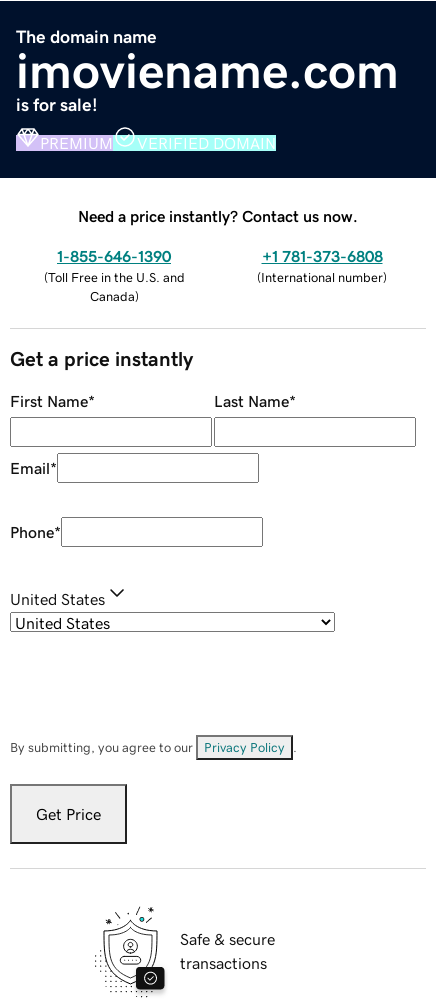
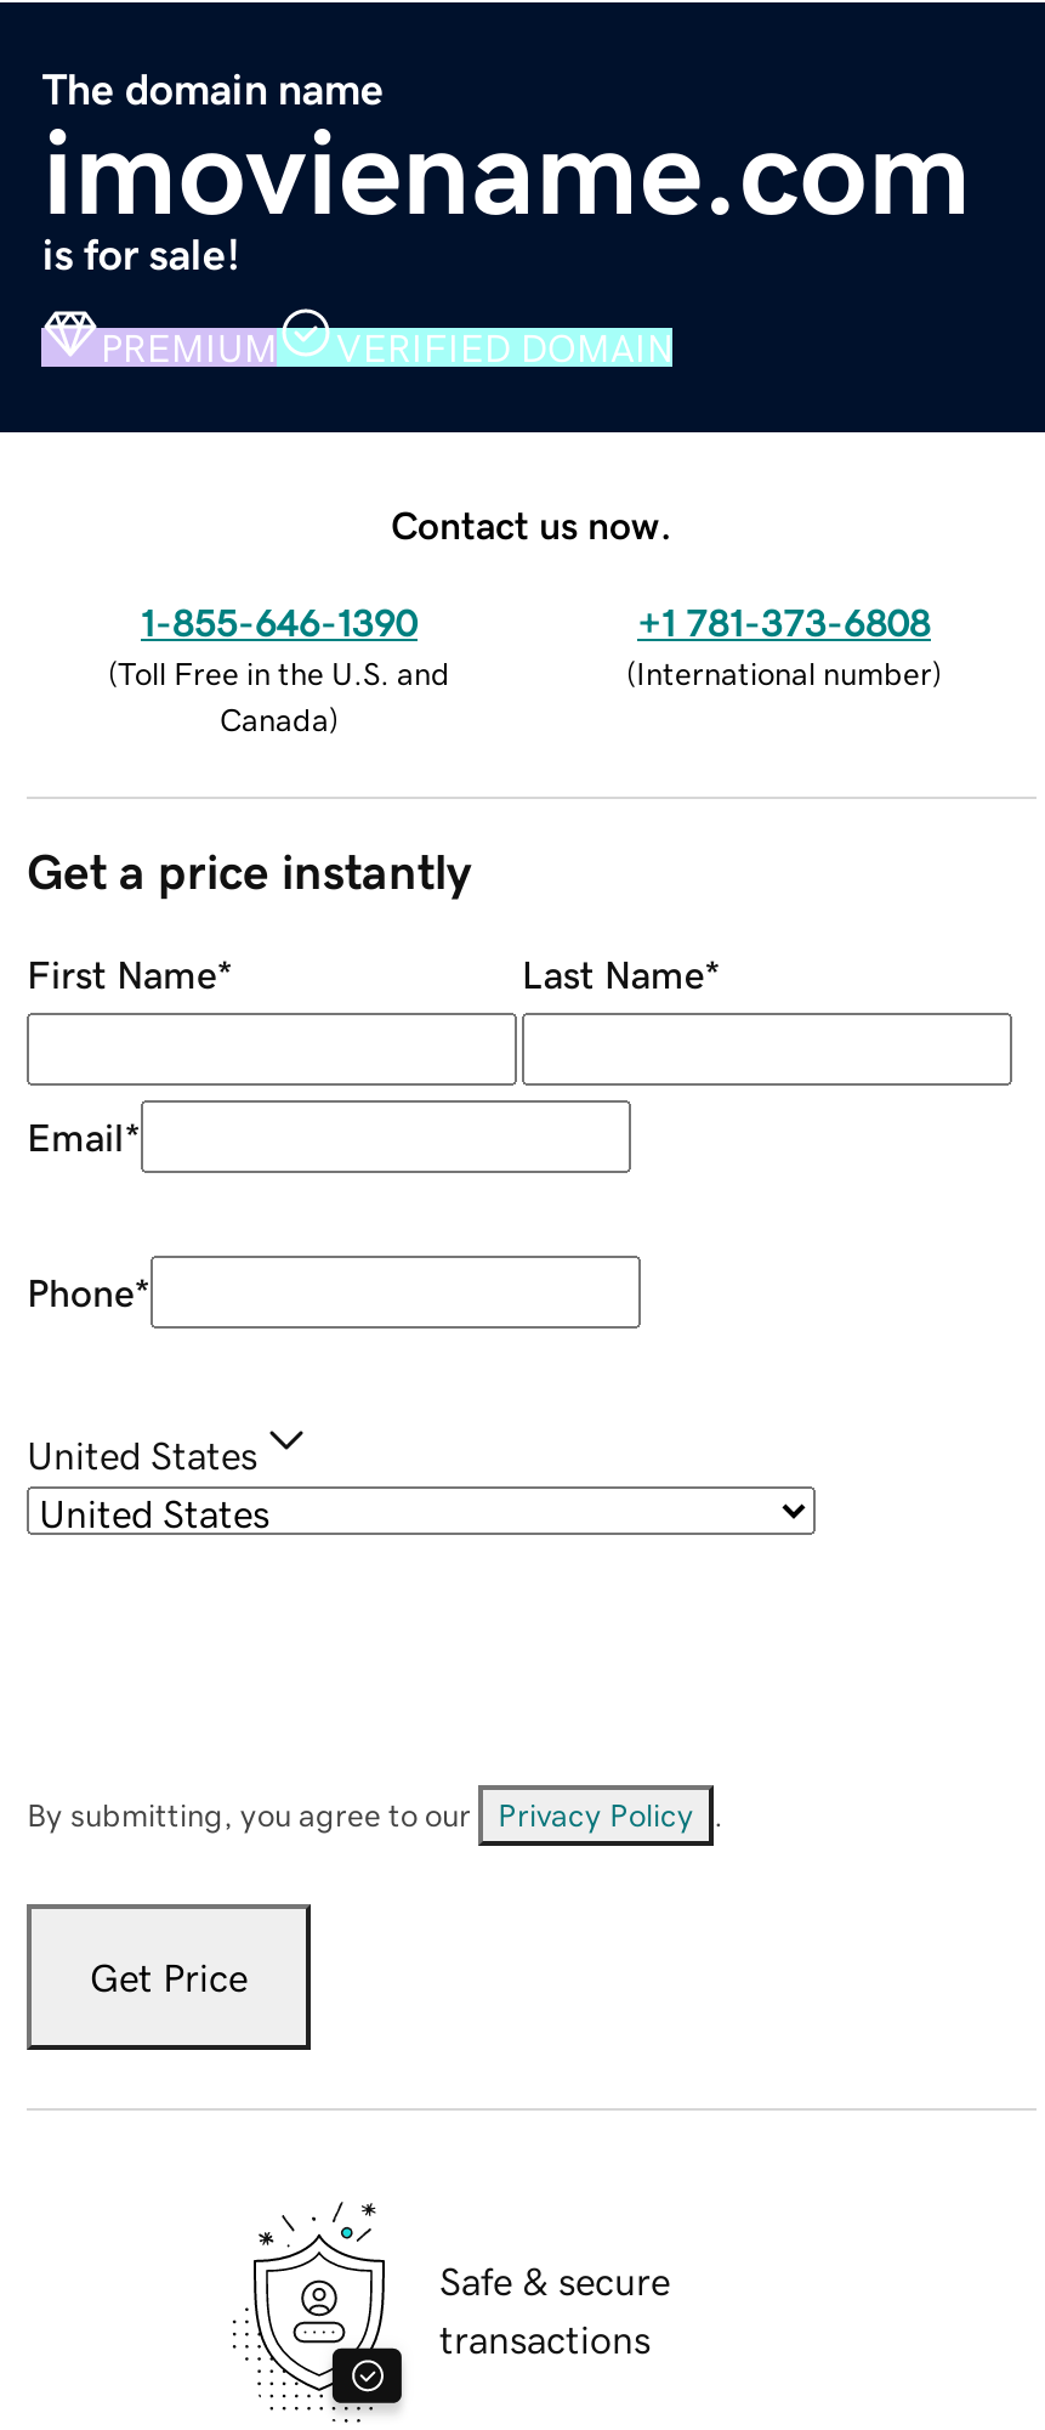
[78,208,358,224] Need a price instantly? Contact us now. -> [391,504,672,543] Contact us now.

